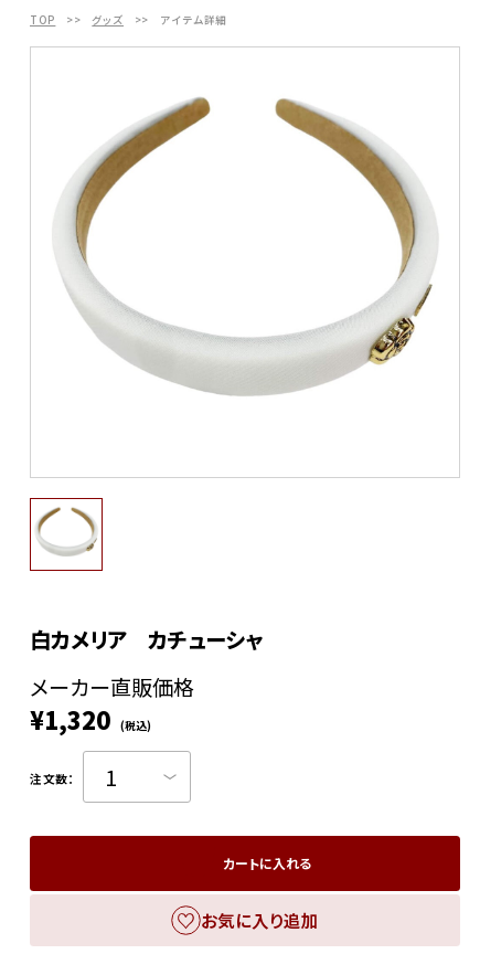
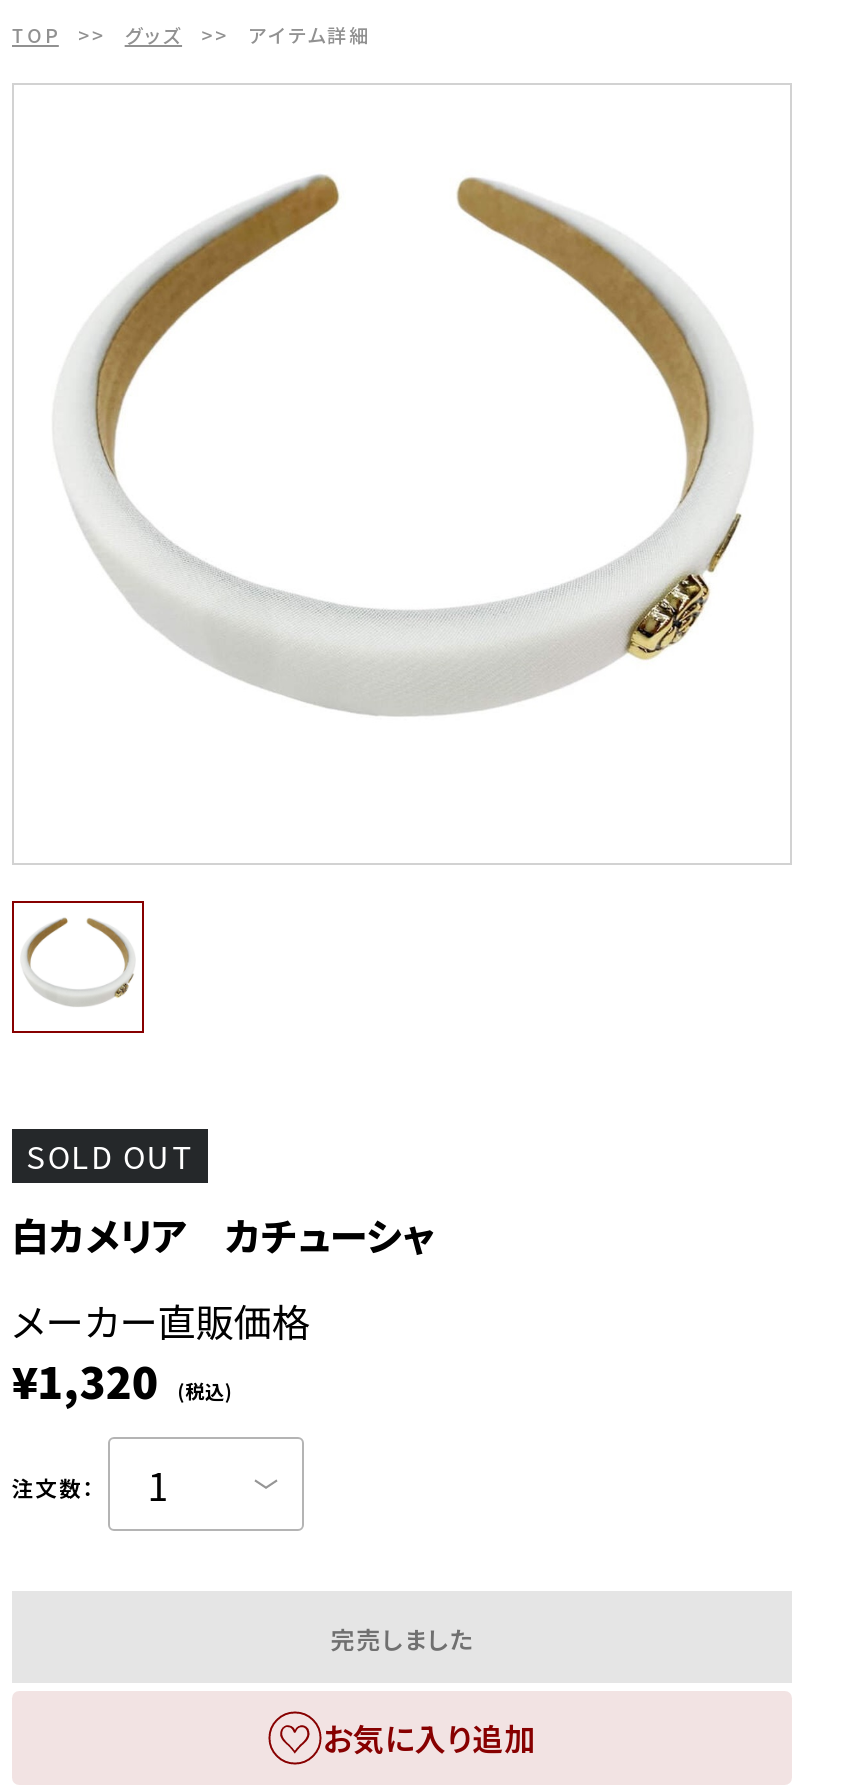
none -> [26,1133,194,1177] SOLD OUT
[223,854,311,872] カートに入れる -> [331,1620,473,1654] 完売しました

